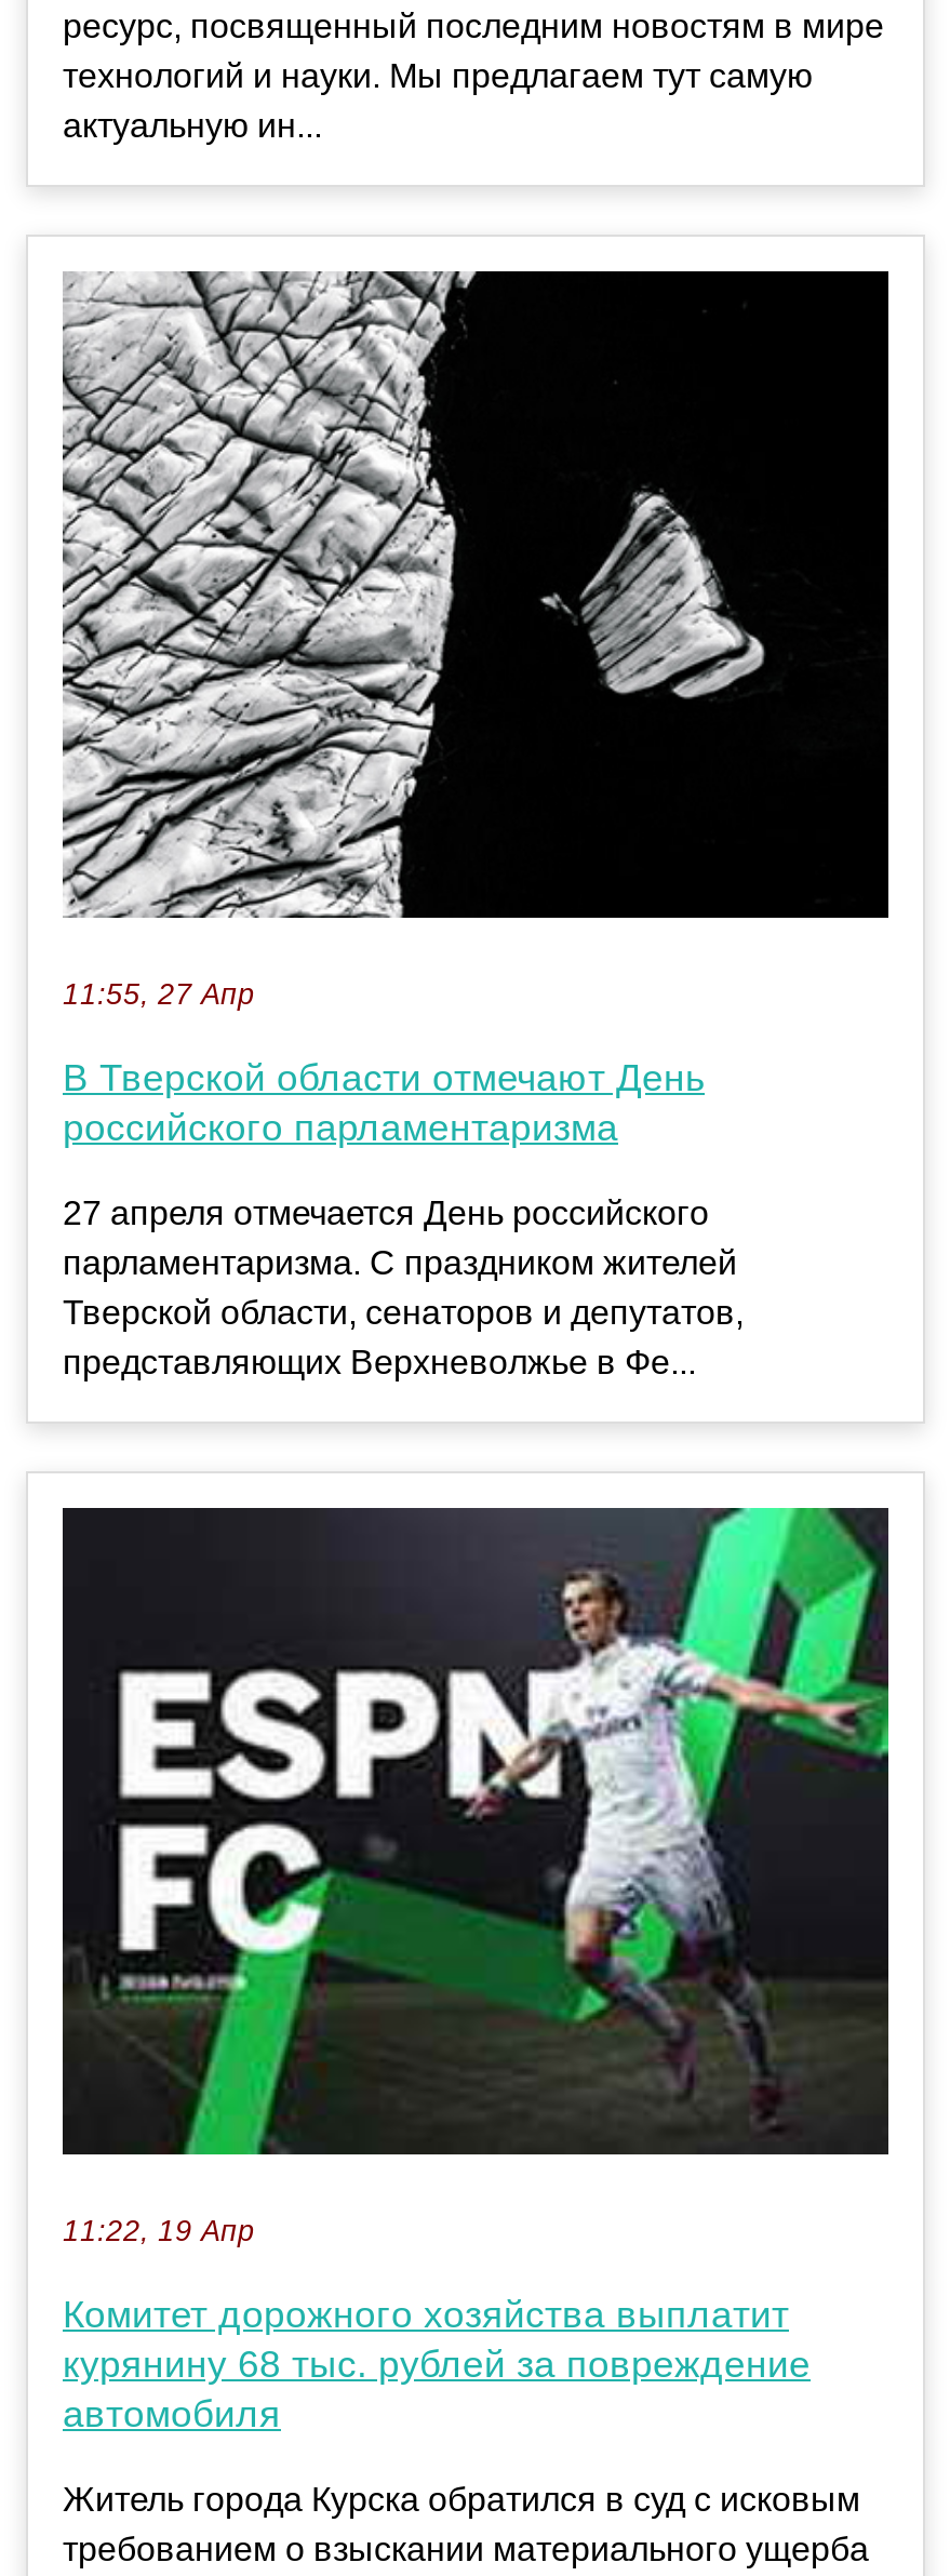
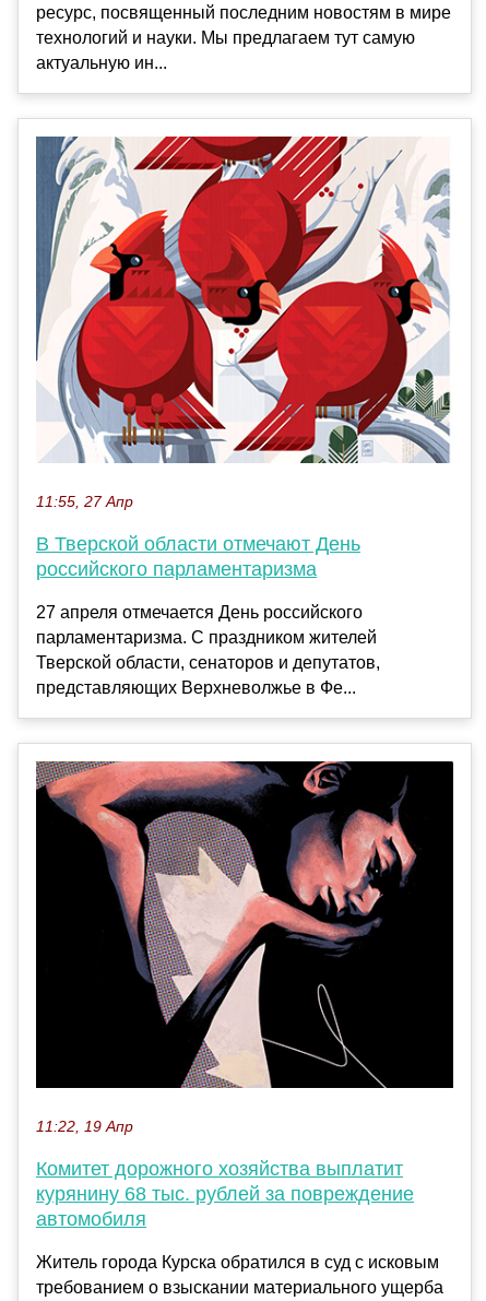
[61,268,891,921] [image] -> [35,135,453,464] [image]
[61,1505,891,2155] [image] -> [35,760,454,1089] [image]

